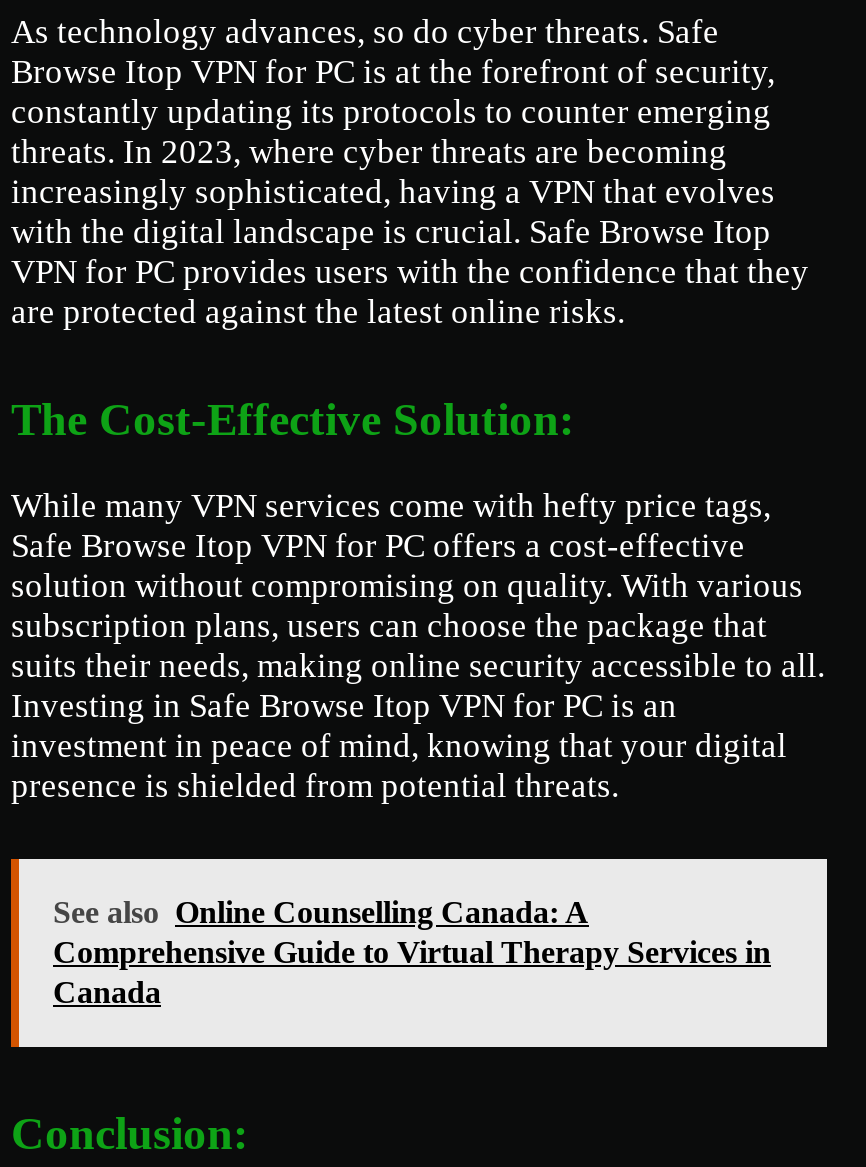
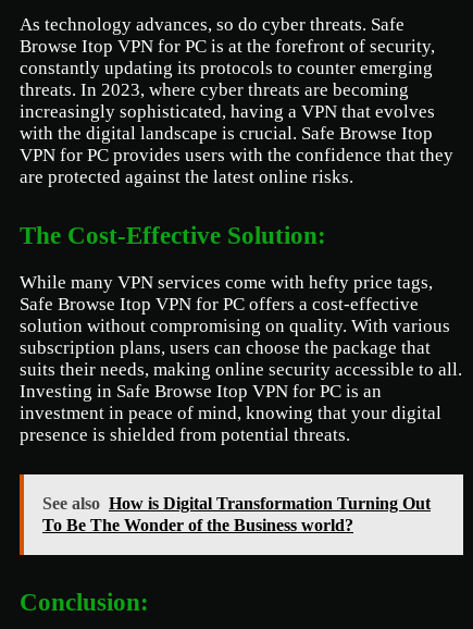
[53,894,771,1008] See also Online Counselling Canada: A | Comprehensive Guide to Virtual Therapy Services in | Canada -> [42,494,431,534] See also How is Digital Transformation Turning Out | To Be The Wonder of the Business world?

